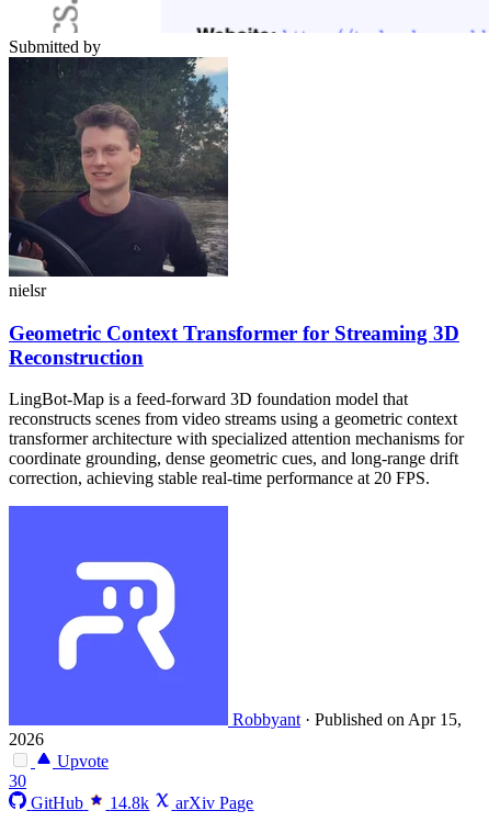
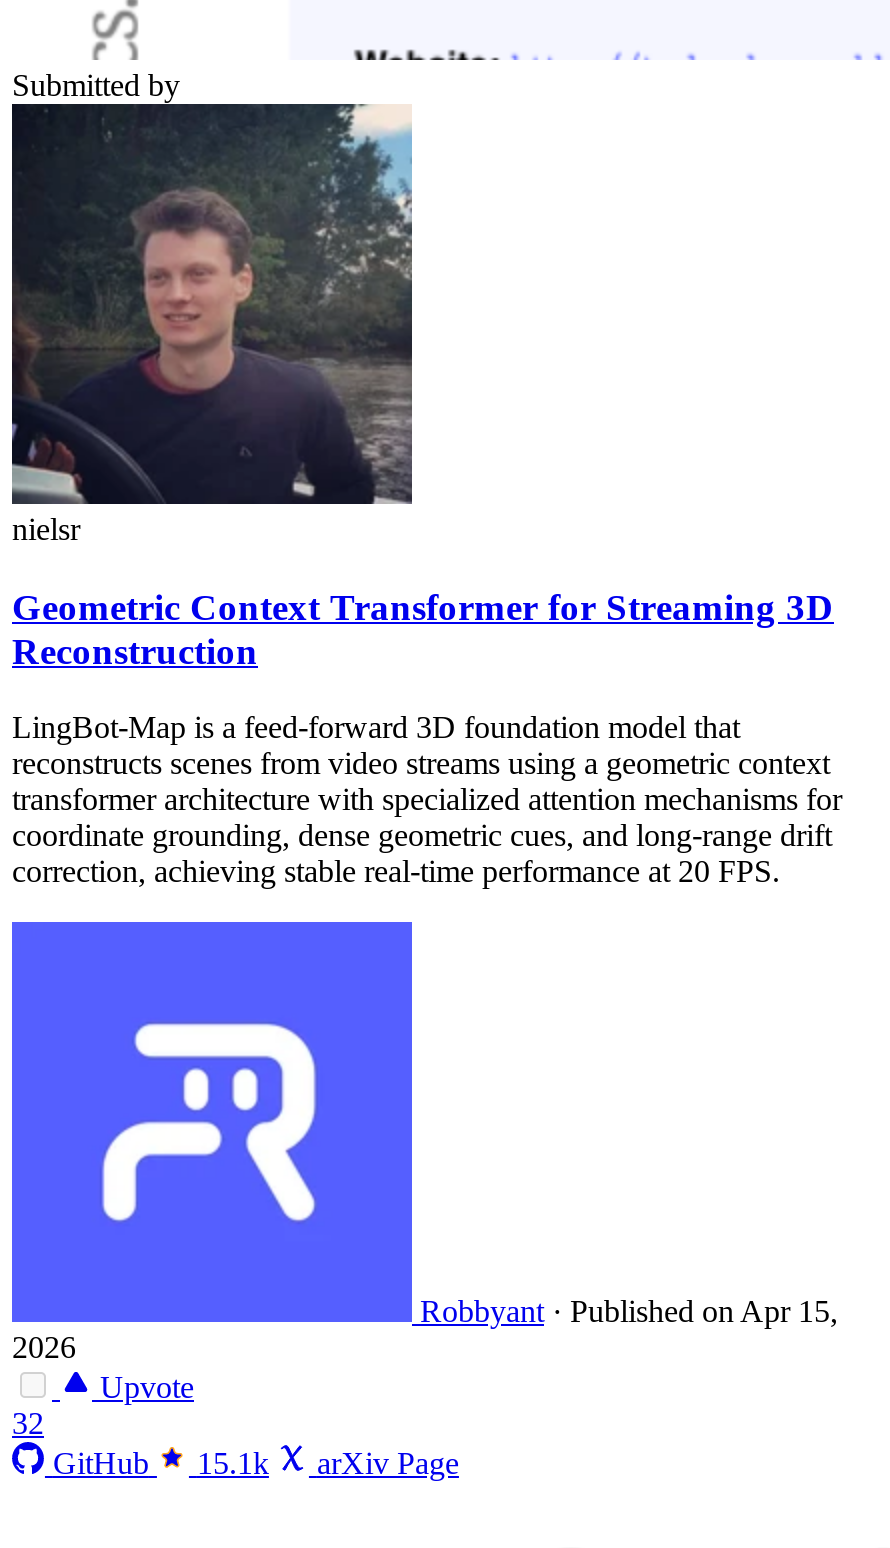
[9,772,26,791] 30 -> [12,1407,44,1441] 32
[31,794,254,813] GitHub 14.8k arXiv Page -> [53,1447,459,1481] GitHub 15.1k arXiv Page

